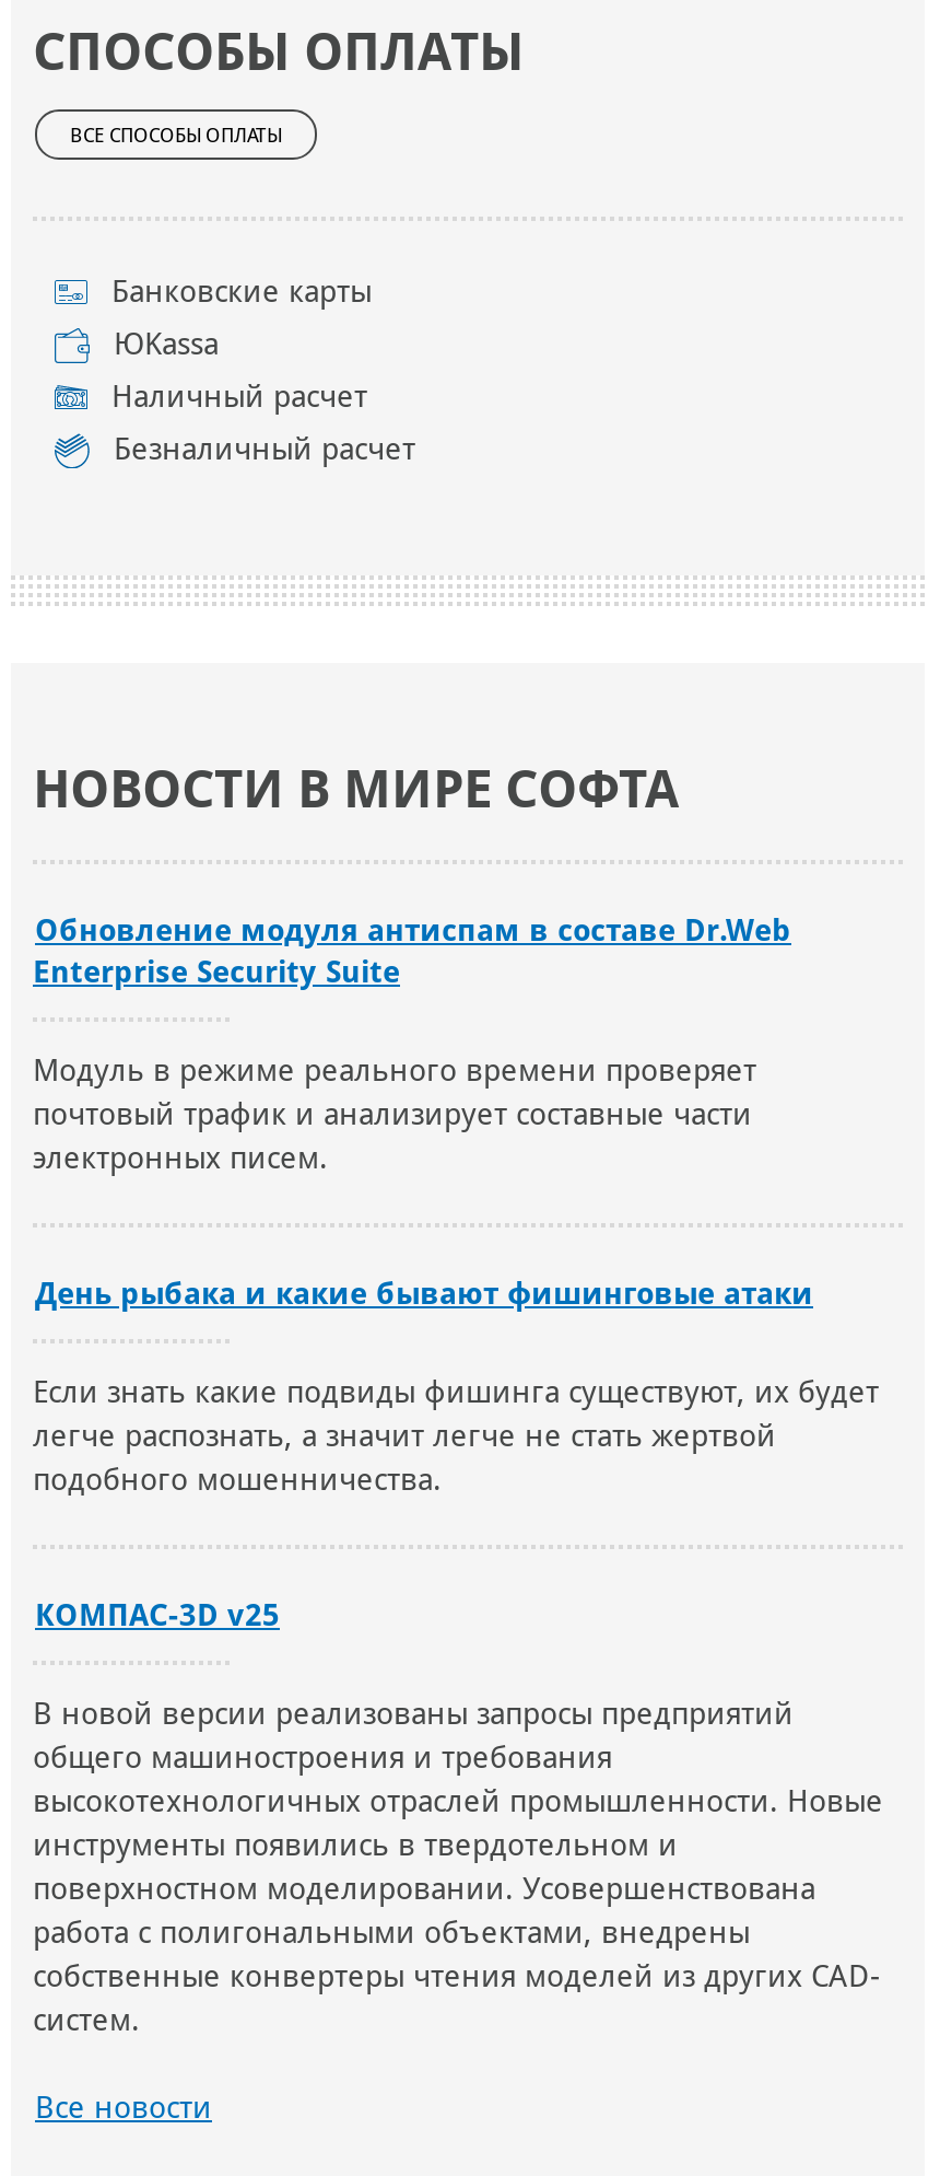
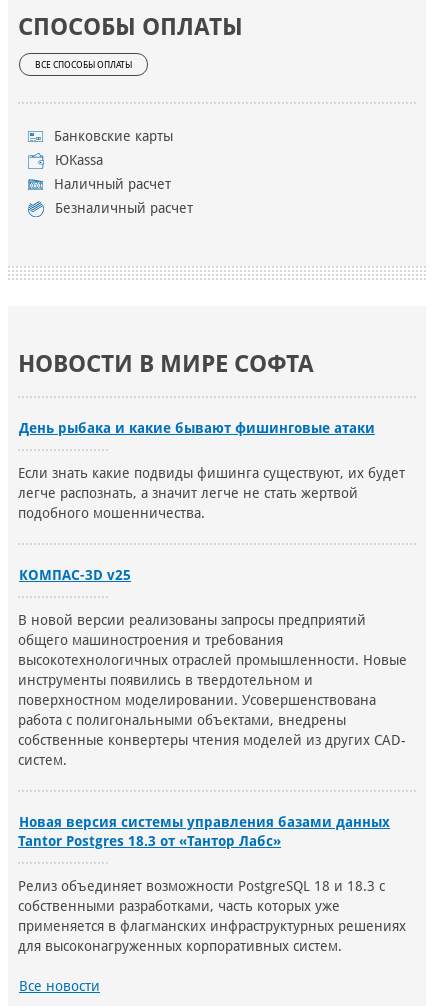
[33,913,791,1176] Обновление модуля антиспам в составе Dr.Web | Enterprise Security Suite | Модуль в режиме реального времени проверяет | почтовый трафик и анализирует составные части | электронных писем. -> none
moved [33,1276,883,2038] -> [18,420,407,768]: День рыбака и какие бывают фишинговые атаки | Если знать какие подвиды фишинга существуют, их будет | легче распознать, а значит легче не стать жертвой | ... | собственные конвертеры чтения моделей из других CAD- | систем.
none -> [18,814,406,954] Новая версия системы управления базами данных | Tantor Postgres 18.3 от «Тантор Лабс» | Релиз объединяет возможности PostgreSQL 18 и 18.3 c | собственными разработками, часть которых уже | применяется в флагманских инфраструктурных решениях | для высоконагруженных корпоративных систем.

